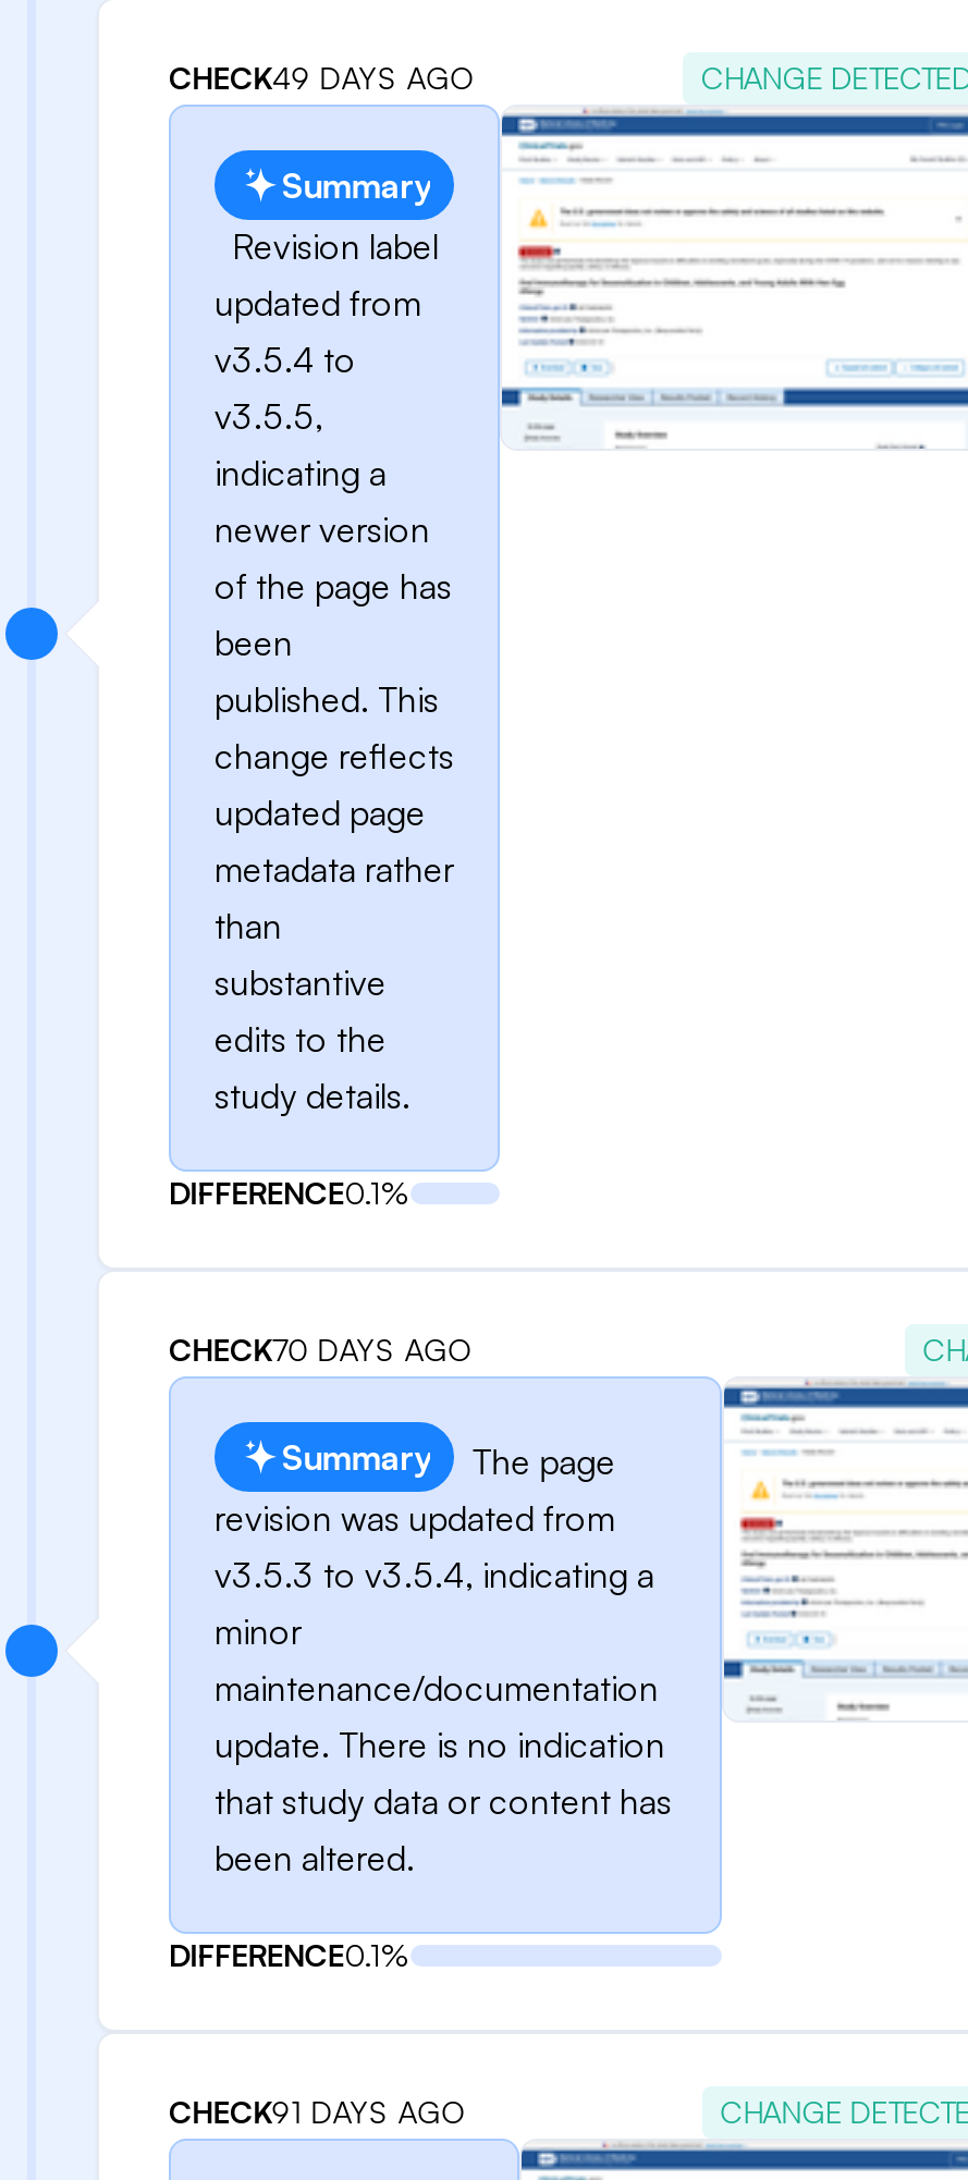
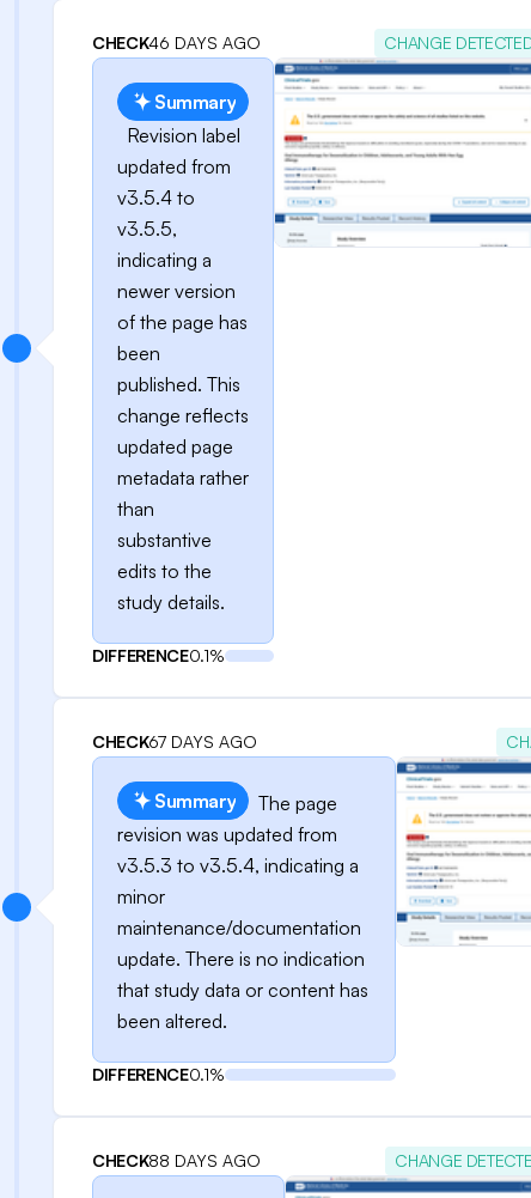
[169,59,476,96] CHECK49 DAYS AGO -> [92,32,261,53] CHECK46 DAYS AGO
[169,1331,474,1368] CHECK70 DAYS AGO -> [92,731,257,752] CHECK67 DAYS AGO
[169,2093,468,2130] CHECK91 DAYS AGO -> [92,1150,261,1170] CHECK88 DAYS AGO

